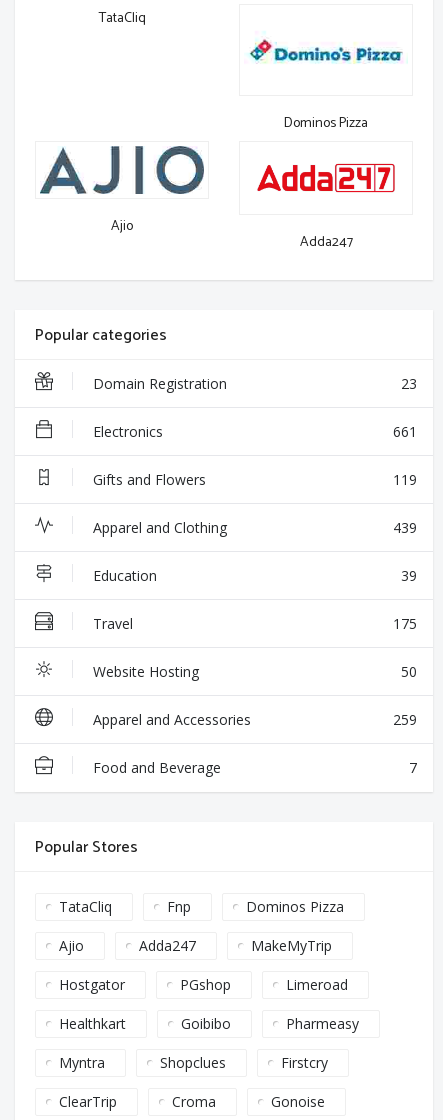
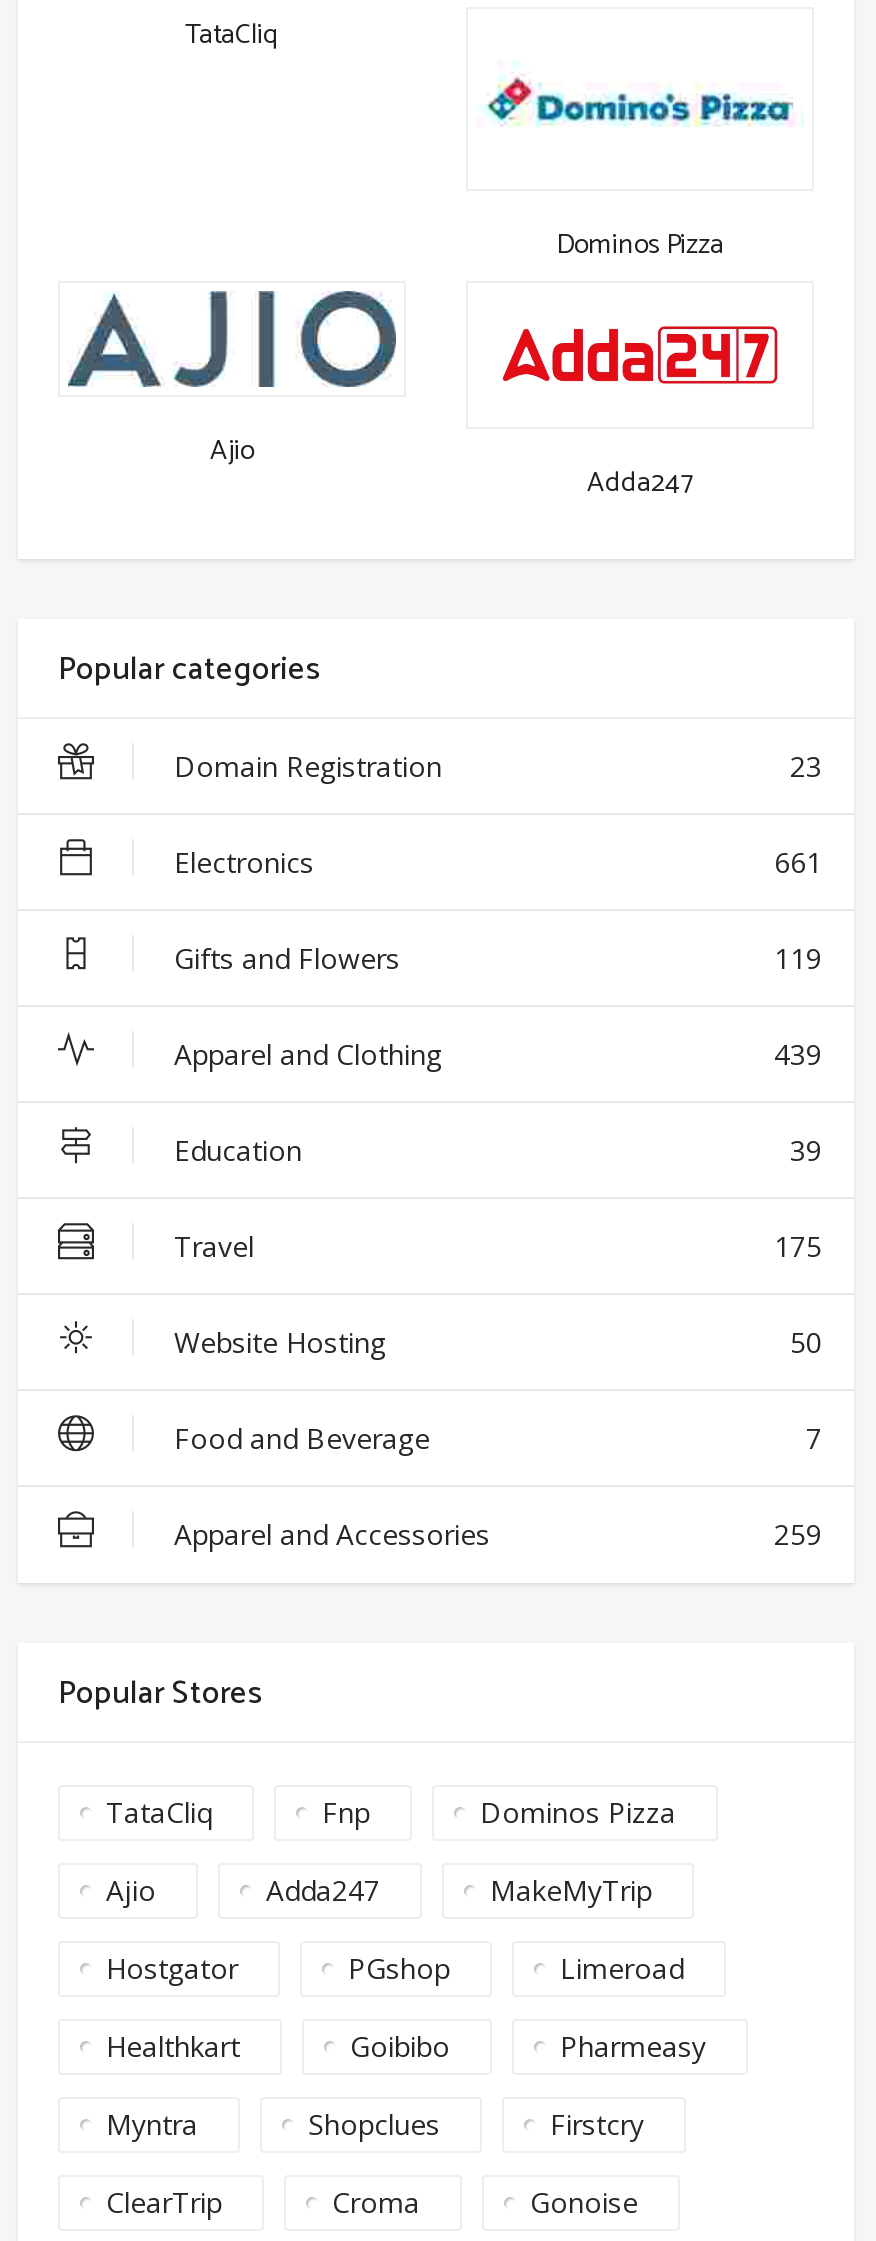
moved [93,710,417,729] -> [174,1515,822,1553]: Apparel and Accessories | 259
moved [93,758,417,777] -> [174,1419,822,1457]: Food and Beverage | 7

